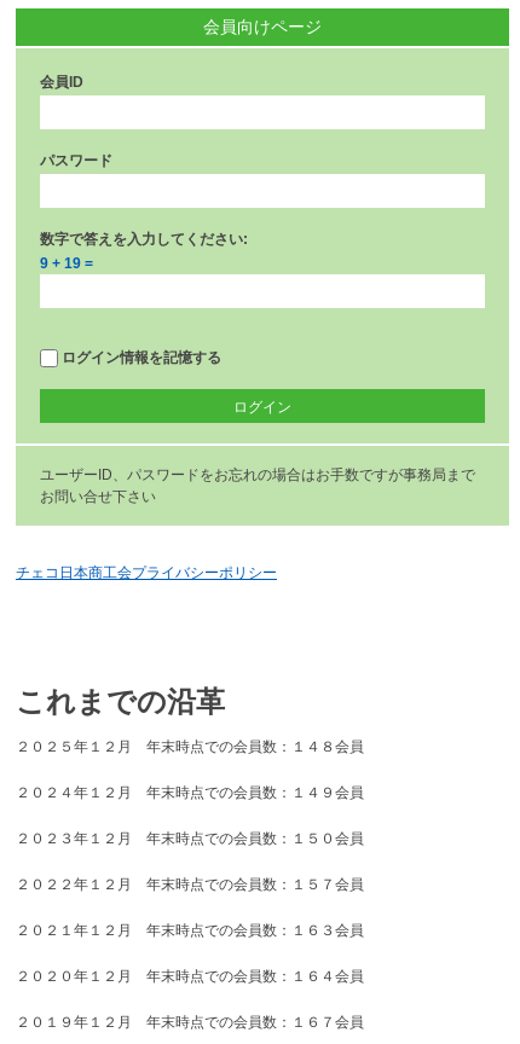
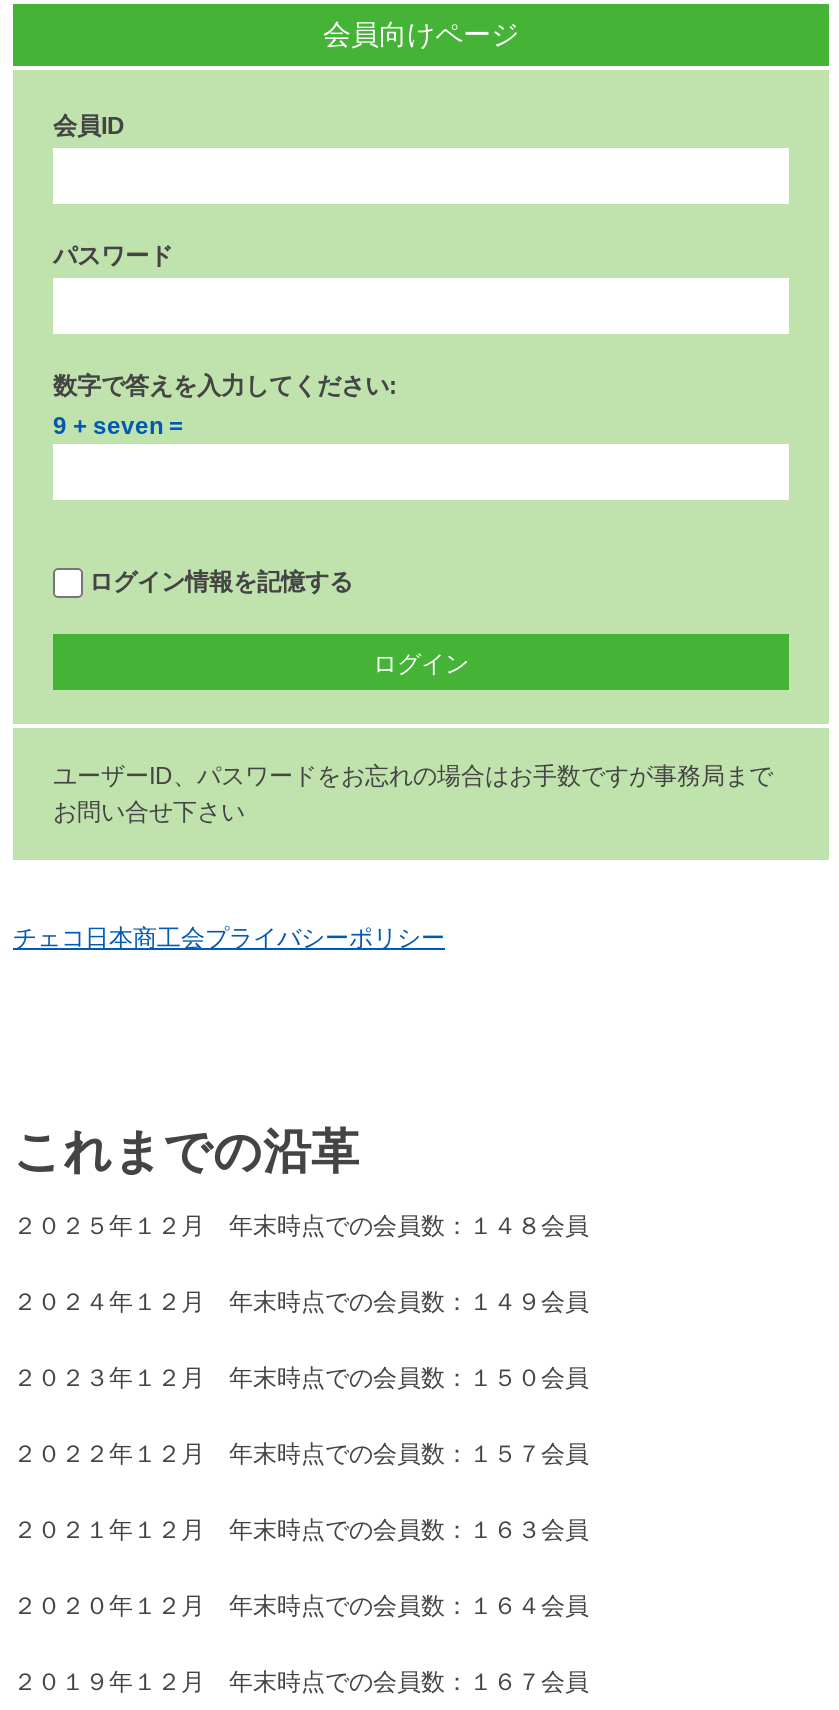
[40,255,93,272] 9 + 19 = -> [53,411,183,439] 9 + seven =

